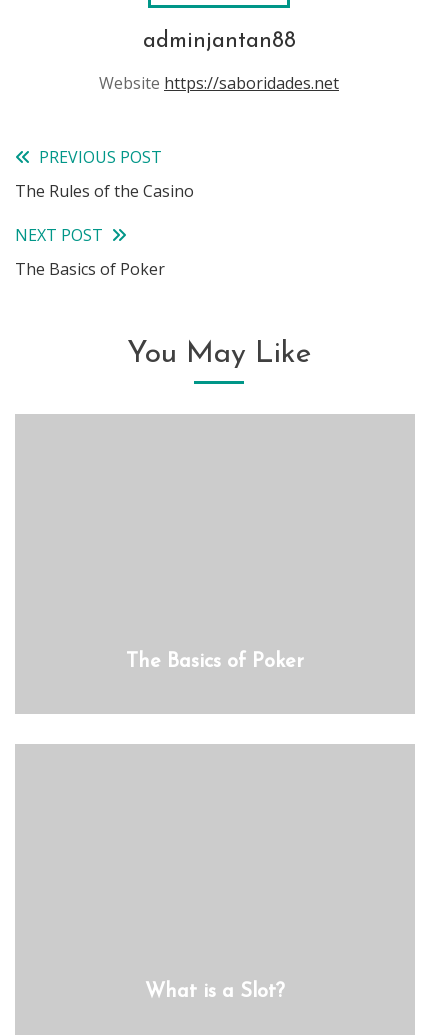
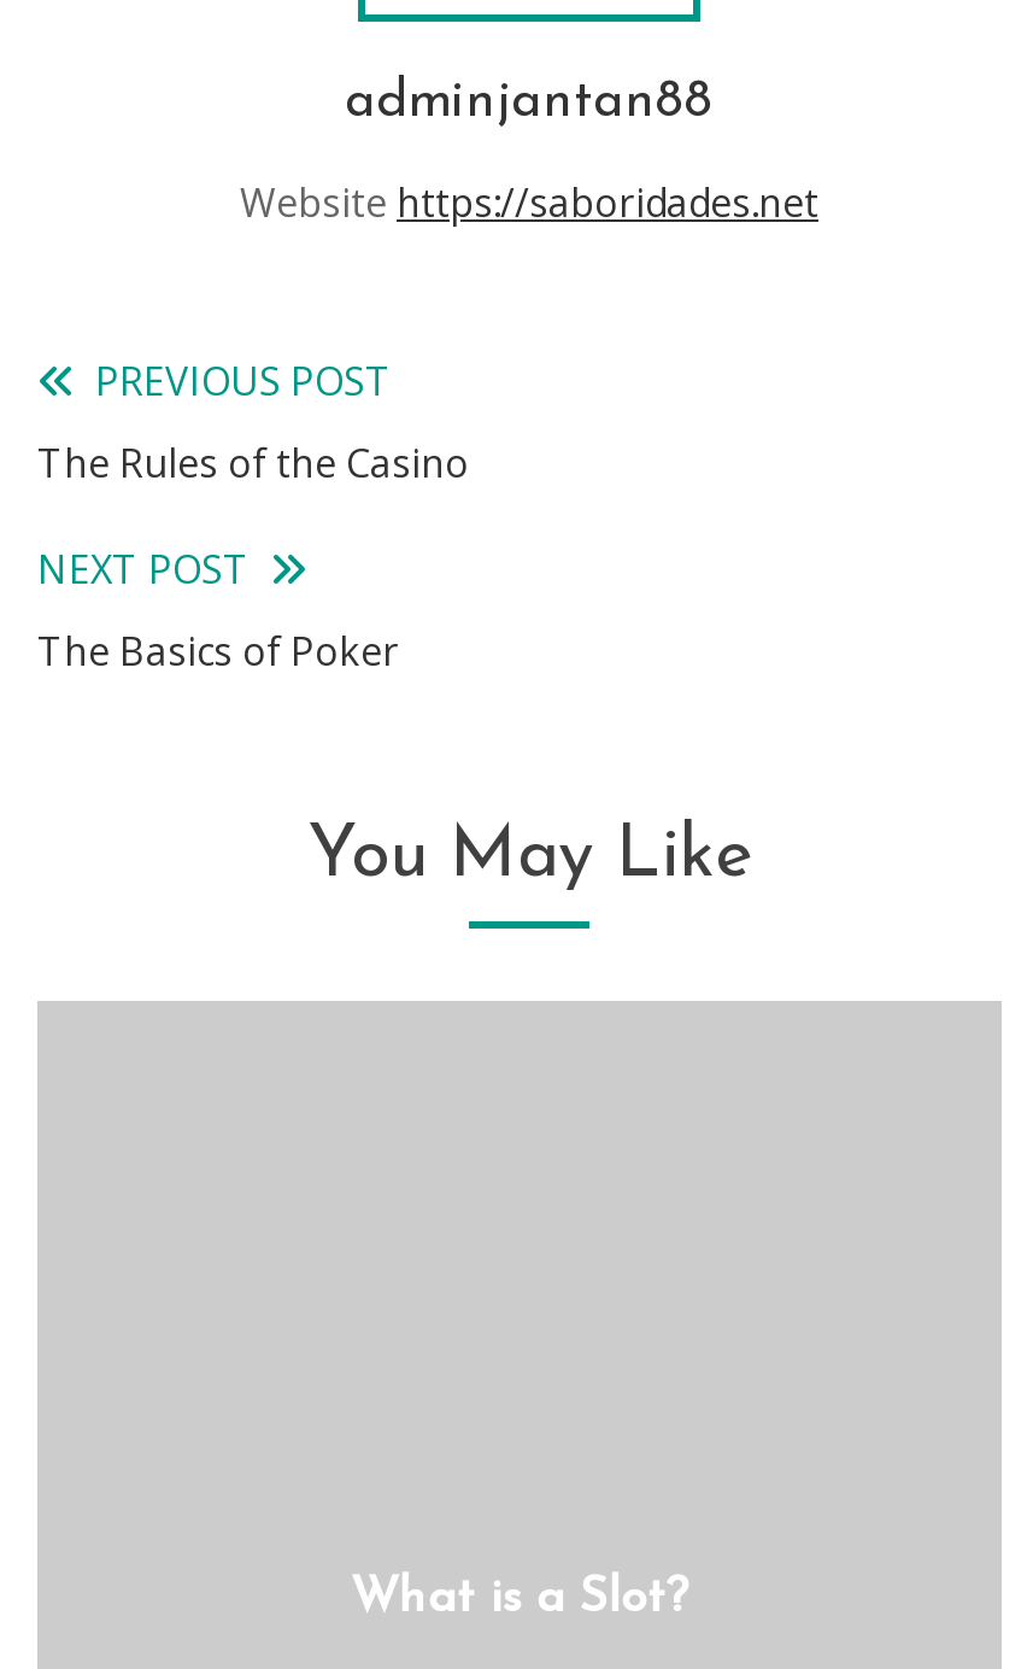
[126,652,304,672] The Basics of Poker -> none

